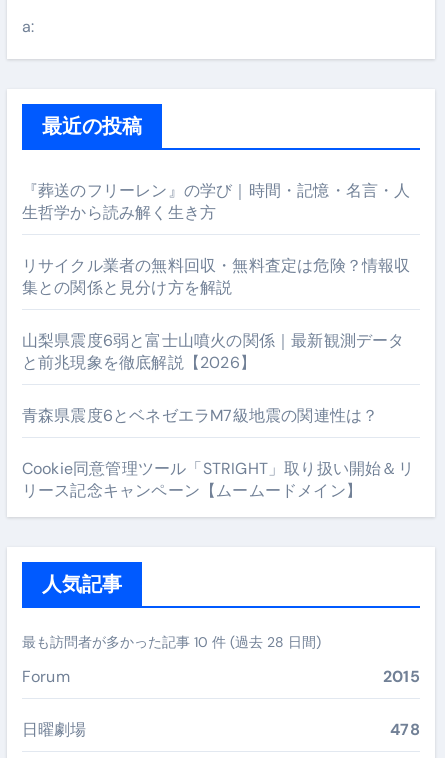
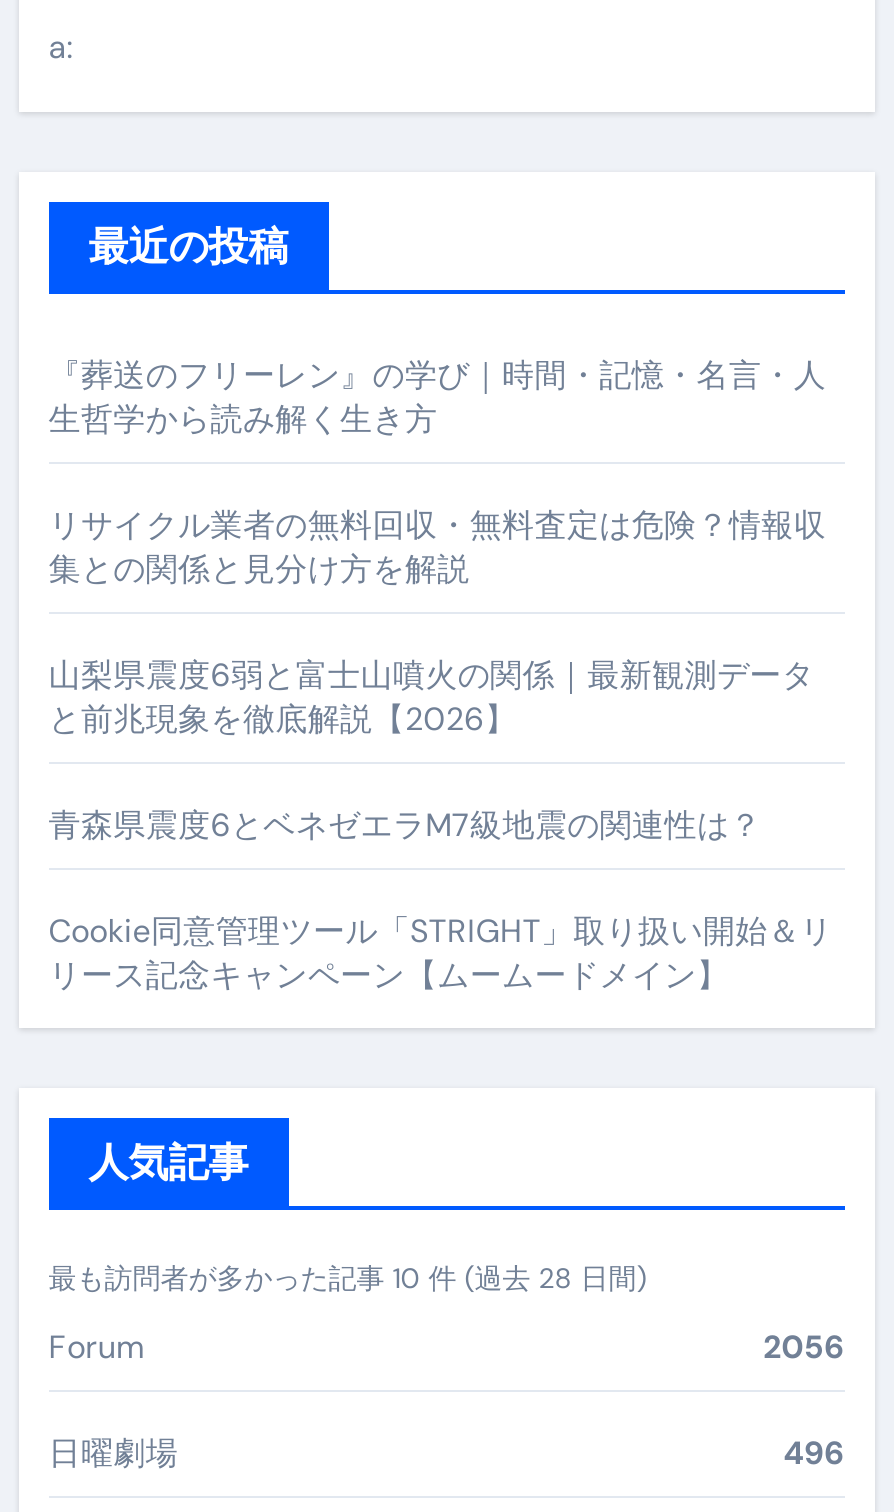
[383,665,420,686] 2015 -> [763,1325,845,1367] 2056
[390,718,420,739] 478 -> [783,1431,845,1473] 496

